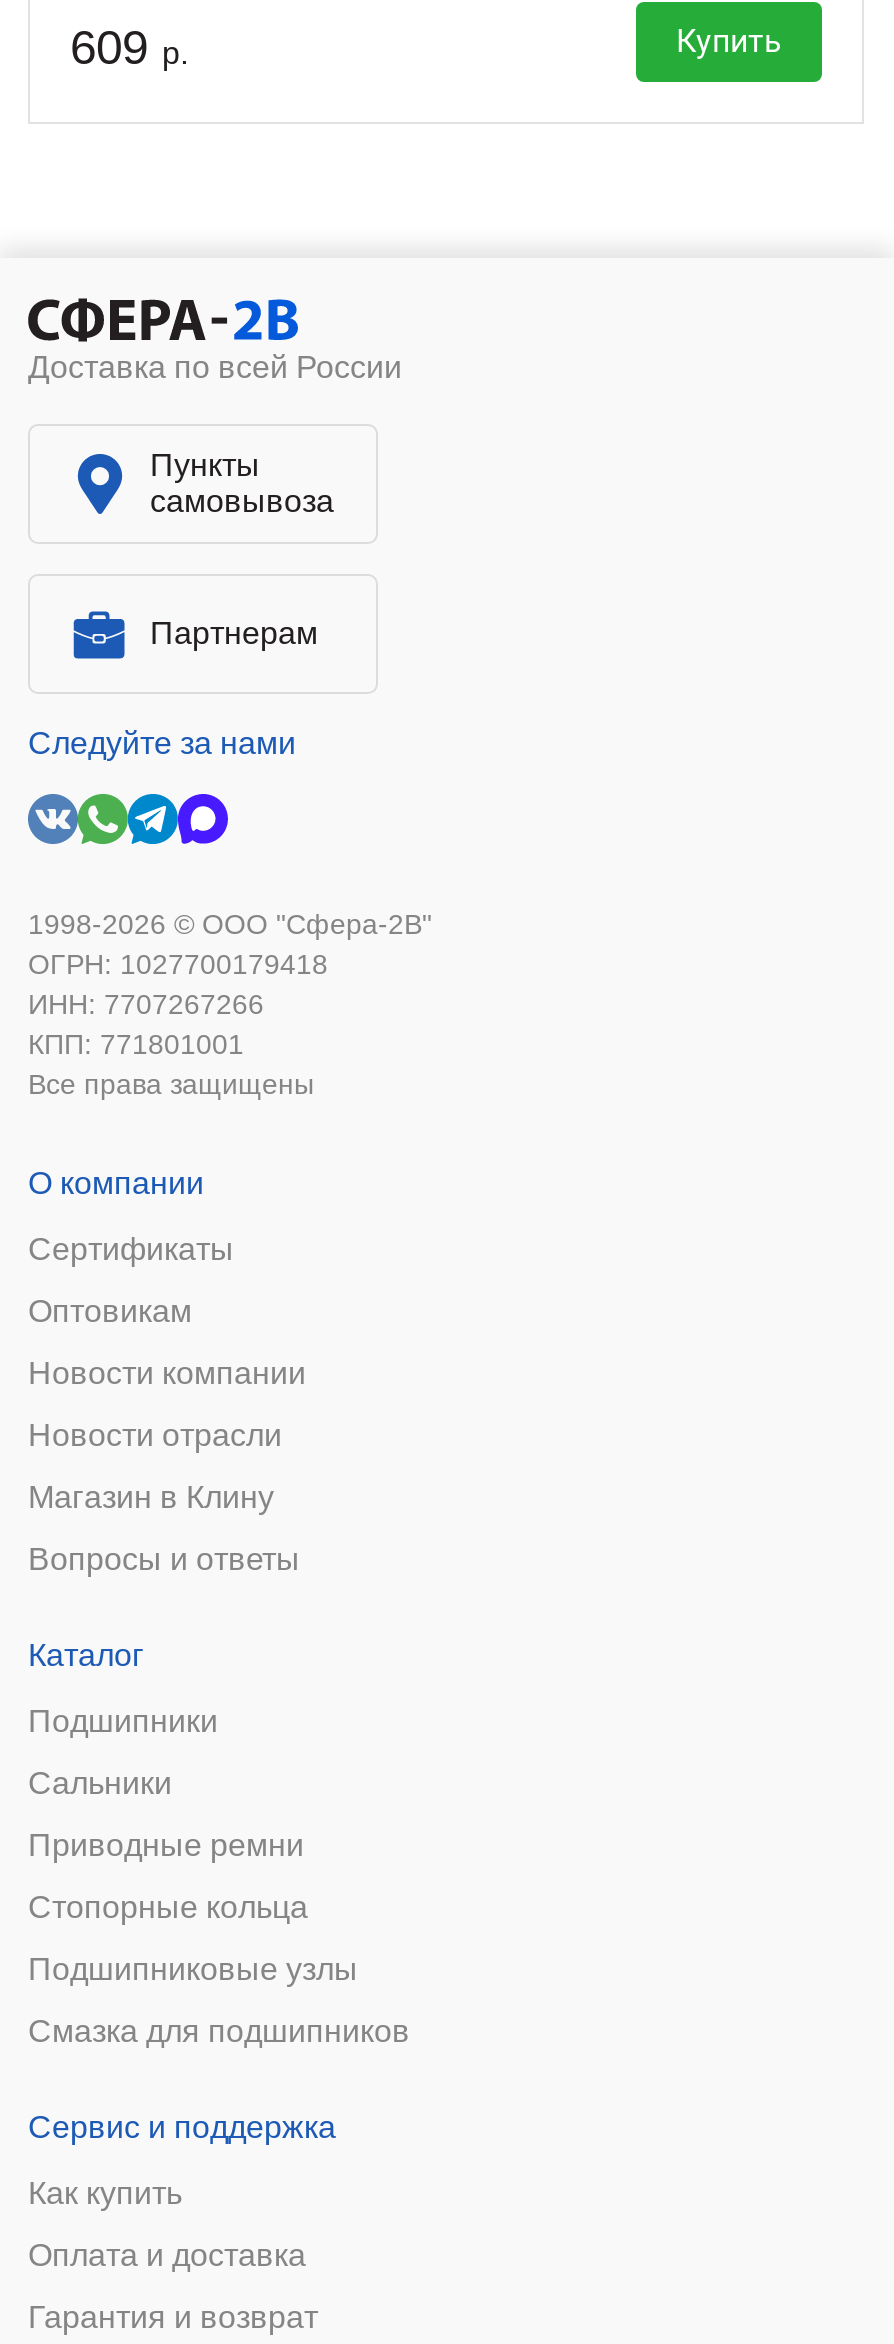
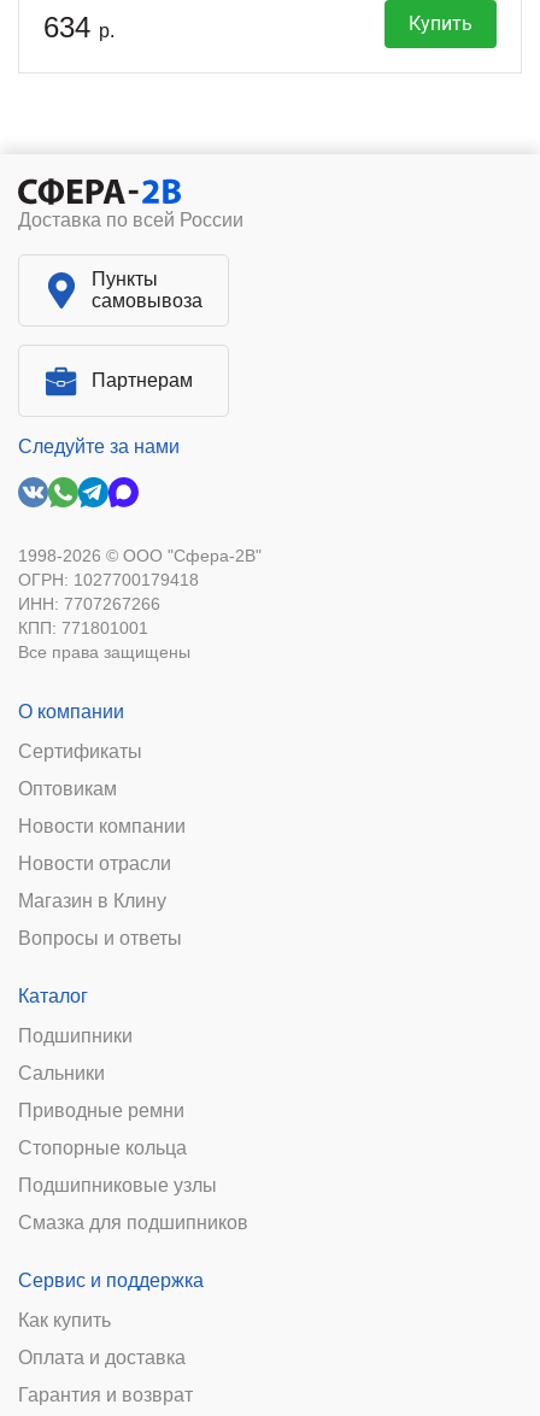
[70,19,188,73] 609 р. -> [43,11,115,44] 634 р.

